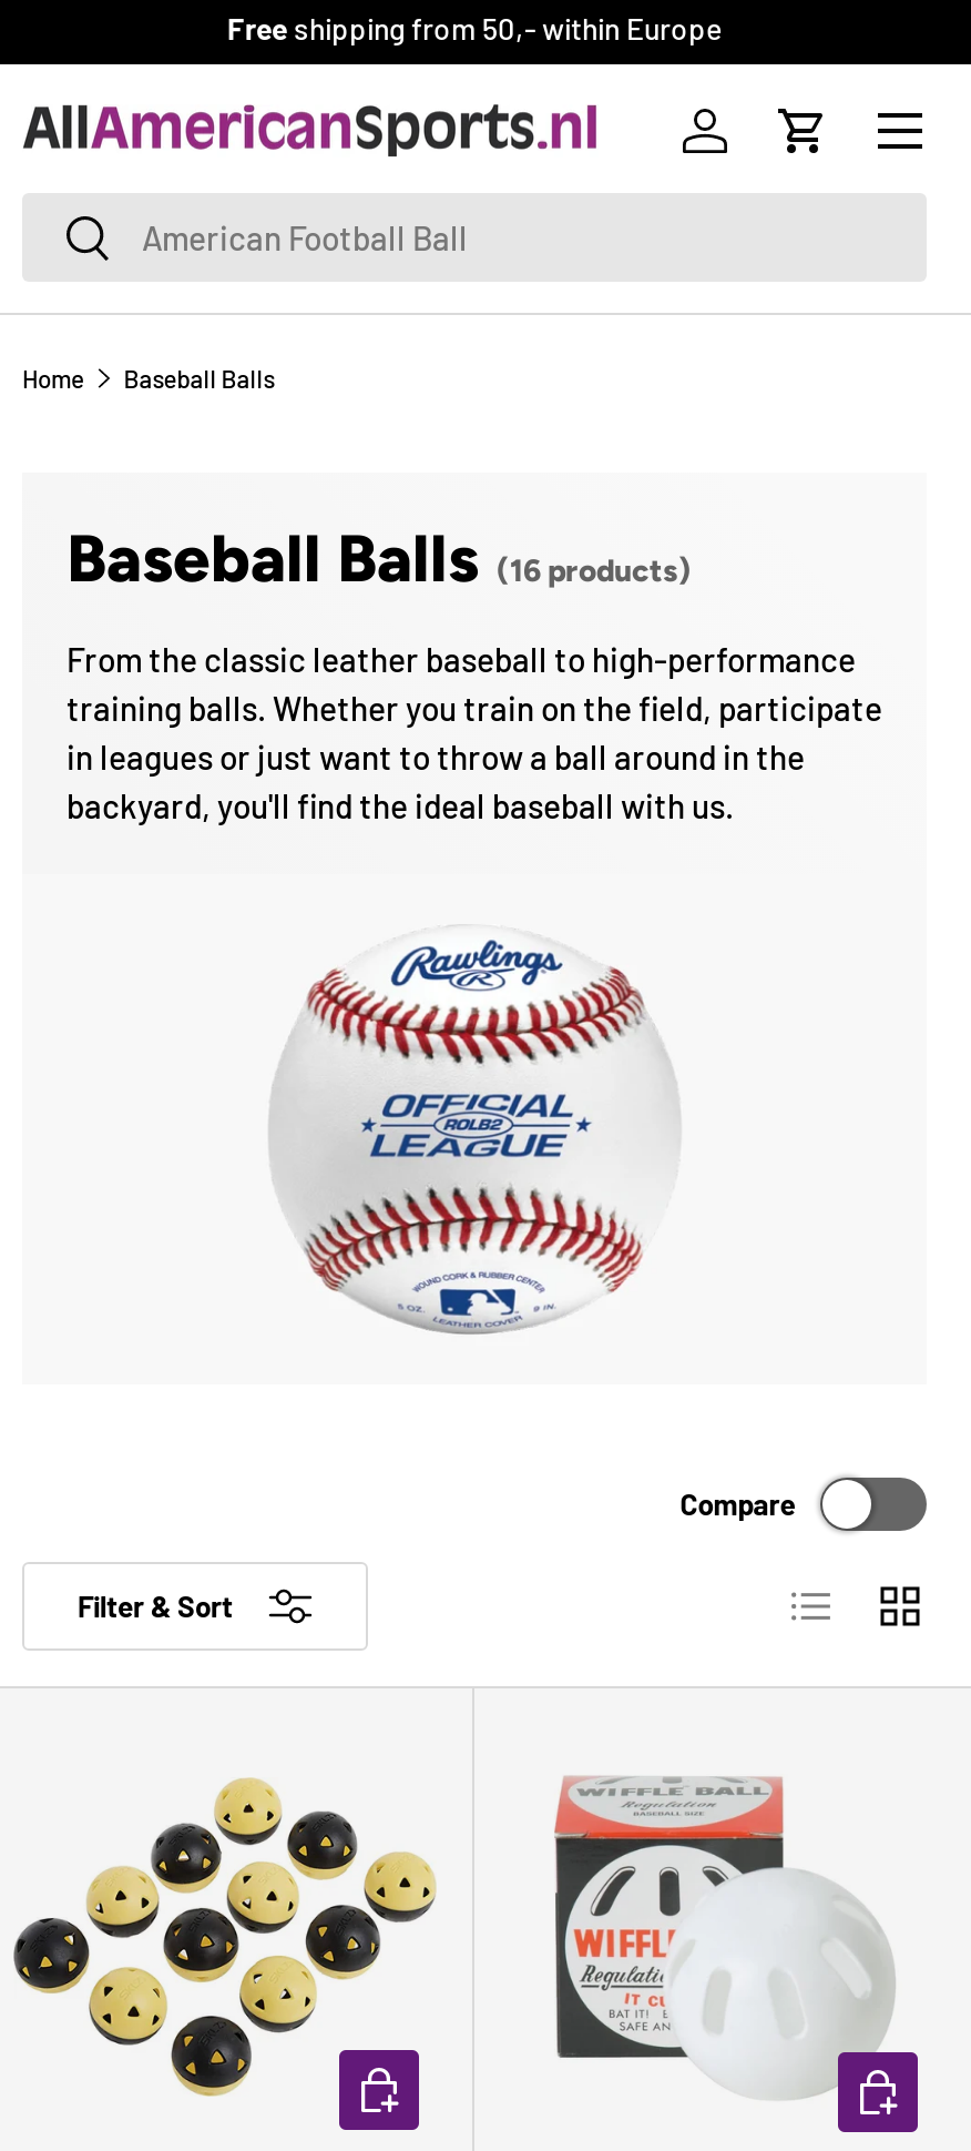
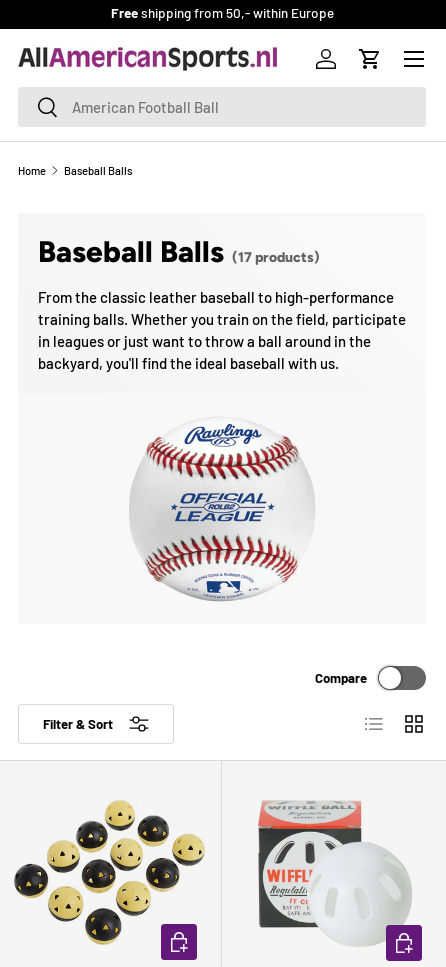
[67,518,692,596] Baseball Balls (16 products) -> [38,233,320,268] Baseball Balls (17 products)

